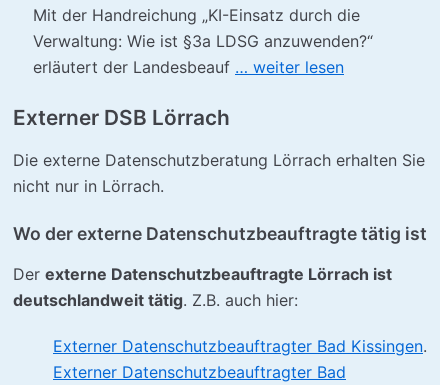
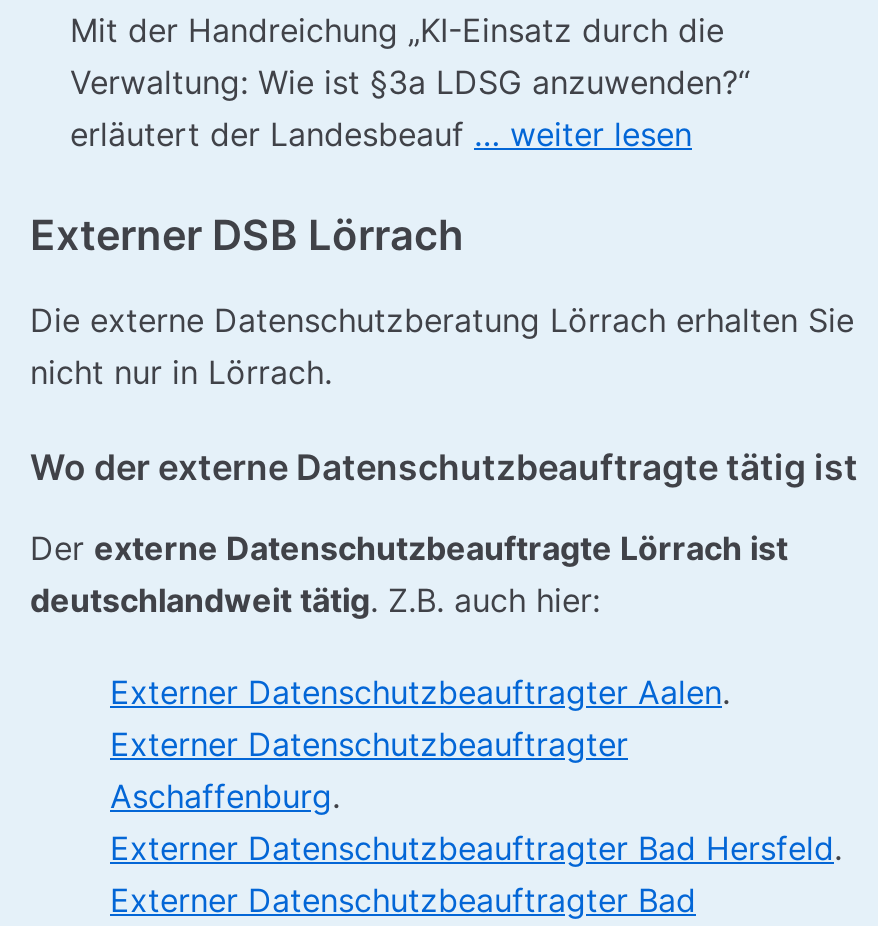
[53,336,427,356] Externer Datenschutzbeauftragter Bad Kissingen. -> [110,672,842,868] Externer Datenschutzbeauftragter Aalen. | Externer Datenschutzbeauftragter | Aschaffenburg. | Externer Datenschutzbeauftragter Bad Hersfeld.

